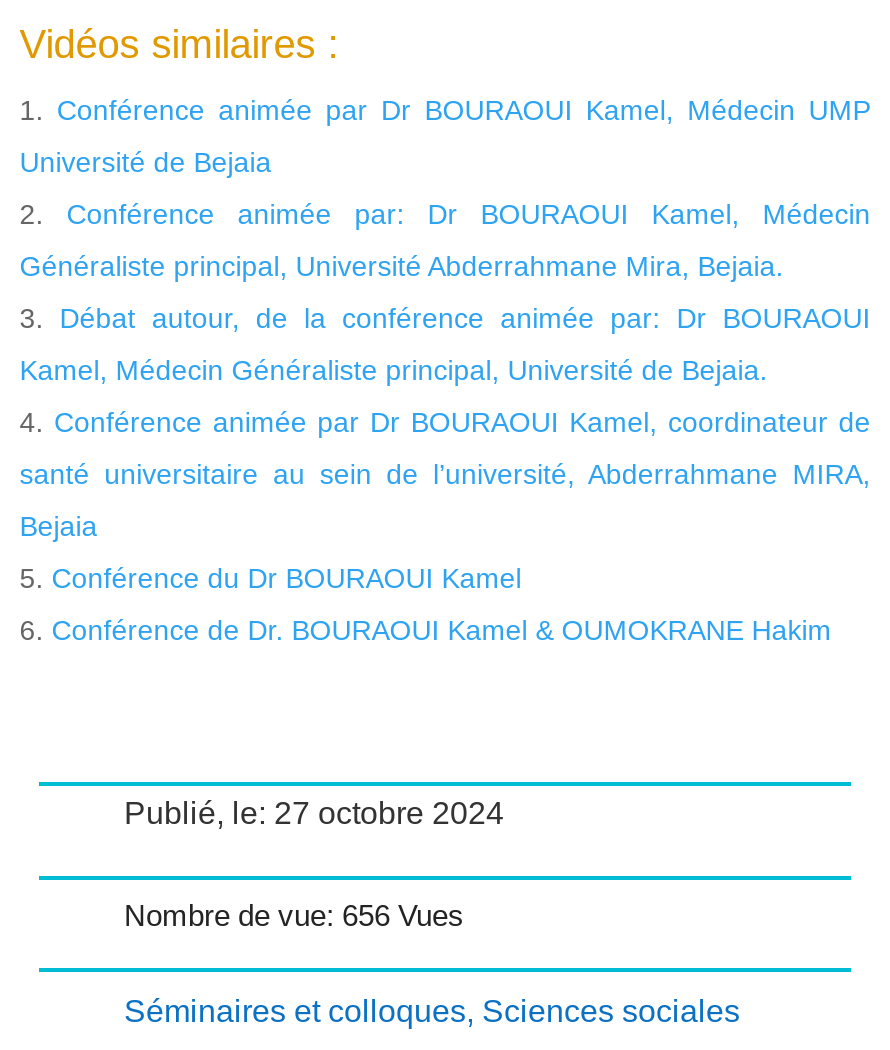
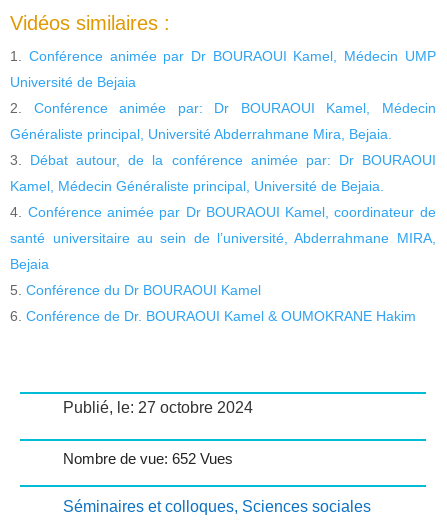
[124,897,464,931] Nombre de vue: 656 Vues -> [62,450,232,467] Nombre de vue: 652 Vues

